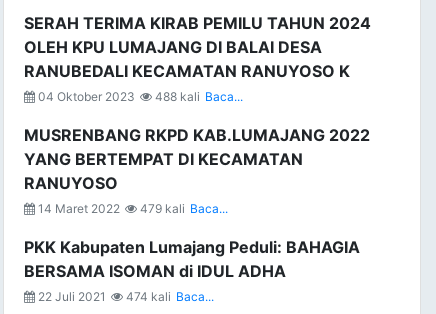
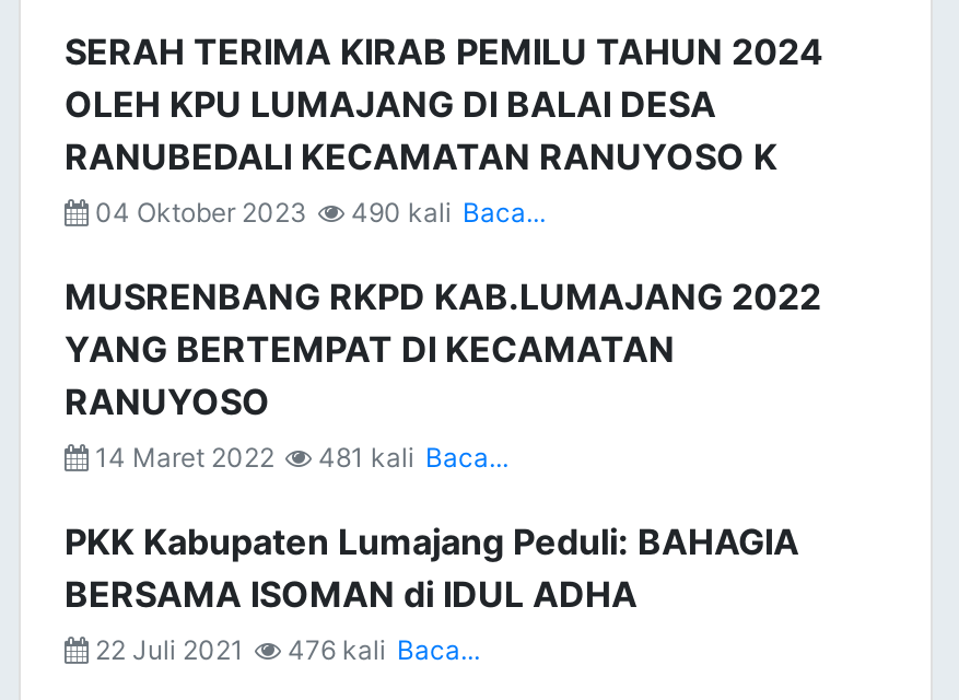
[35,89,243,104] 04 Oktober 2023 488 kali Baca... -> [89,196,546,229] 04 Oktober 2023 490 kali Baca...
[35,201,228,216] 14 Maret 2022 479 kali Baca... -> [89,441,508,474] 14 Maret 2022 481 kali Baca...
[35,289,214,304] 22 Juli 2021 474 kali Baca... -> [89,633,480,666] 22 Juli 2021 476 kali Baca...

